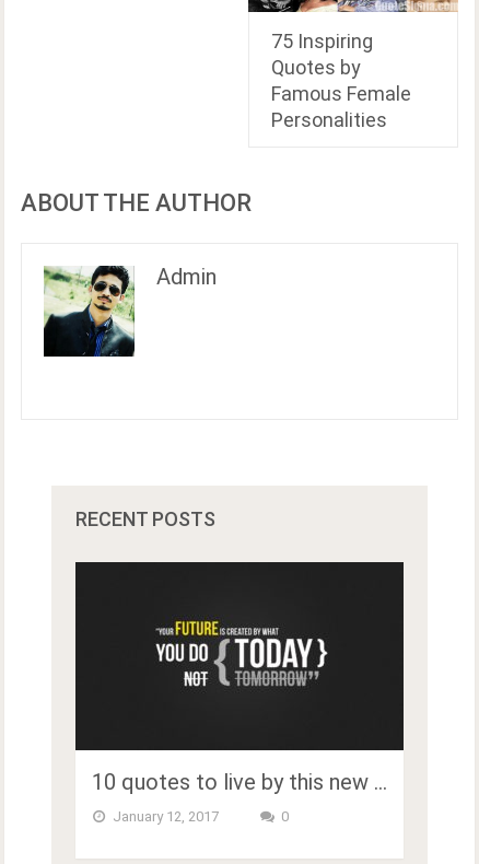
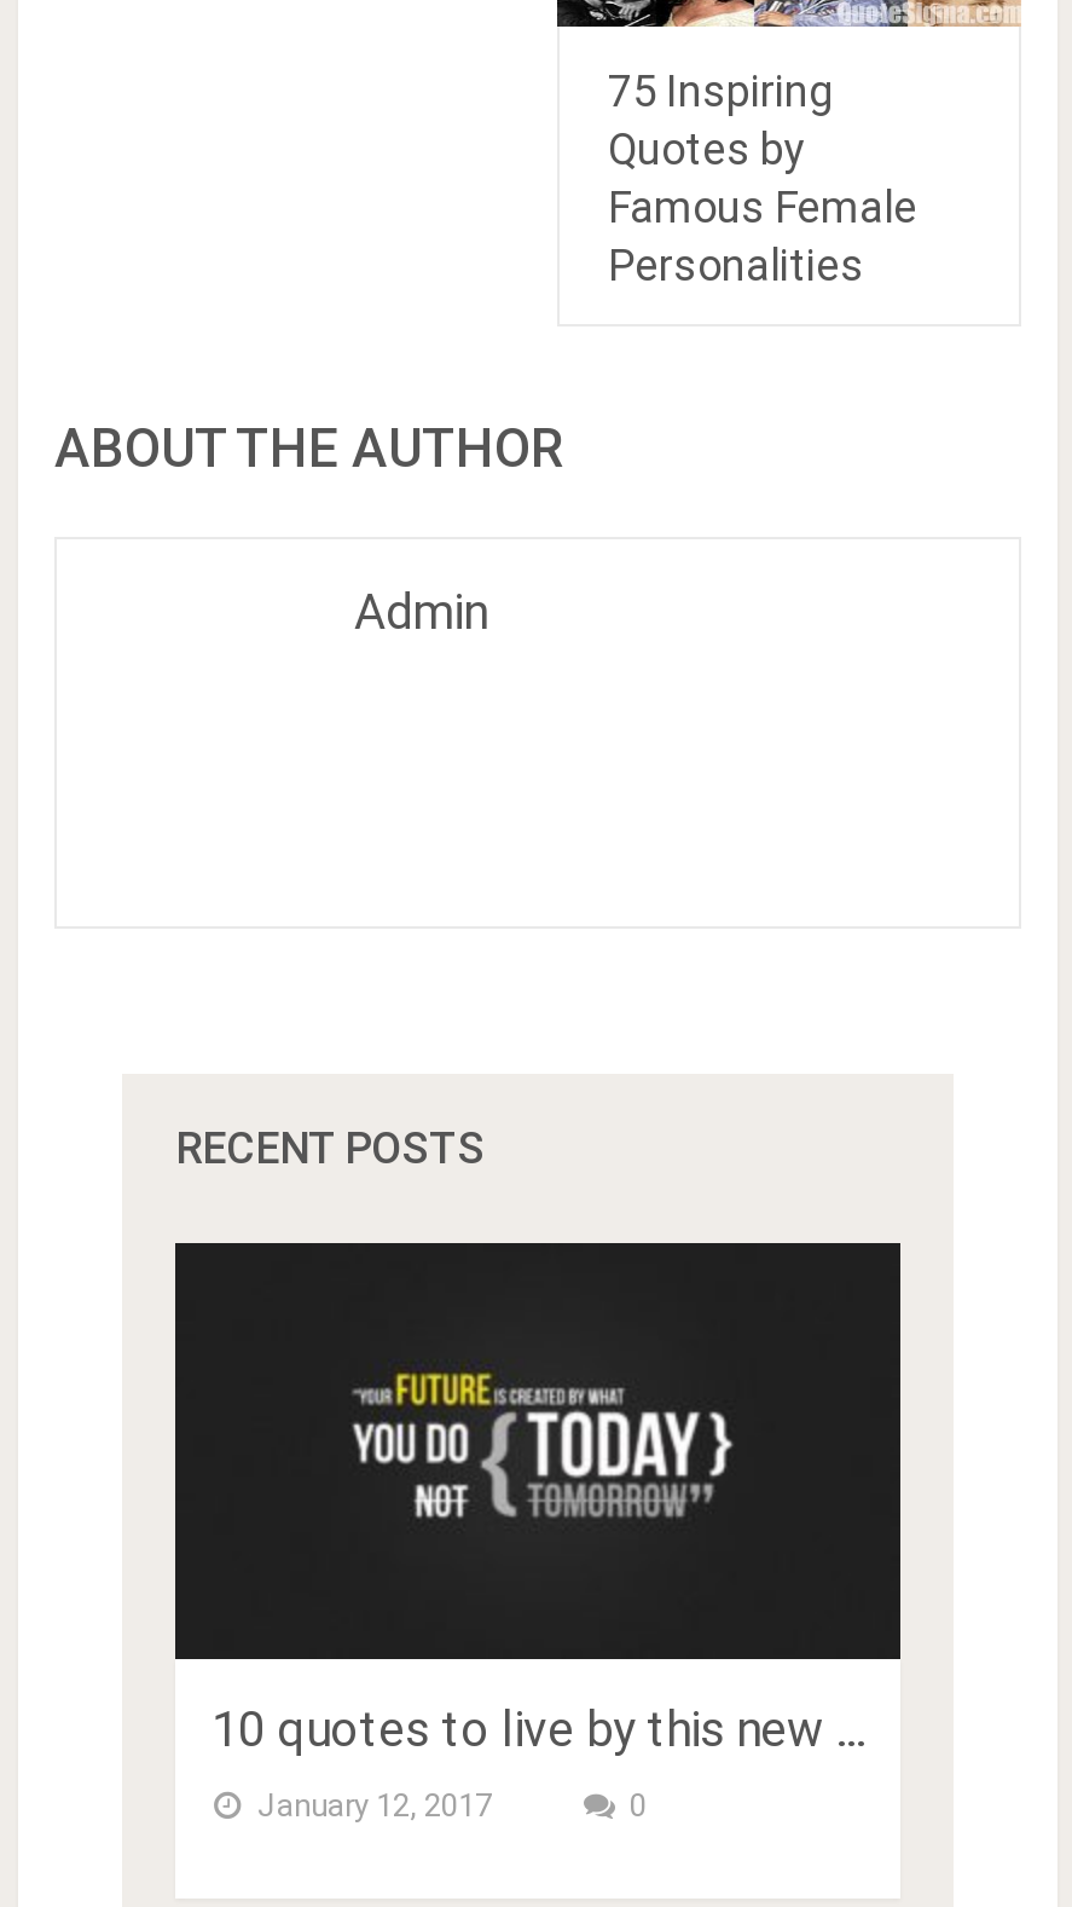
[43,265,136,358] [image] -> none

